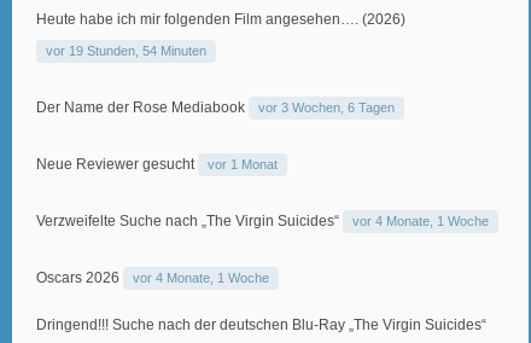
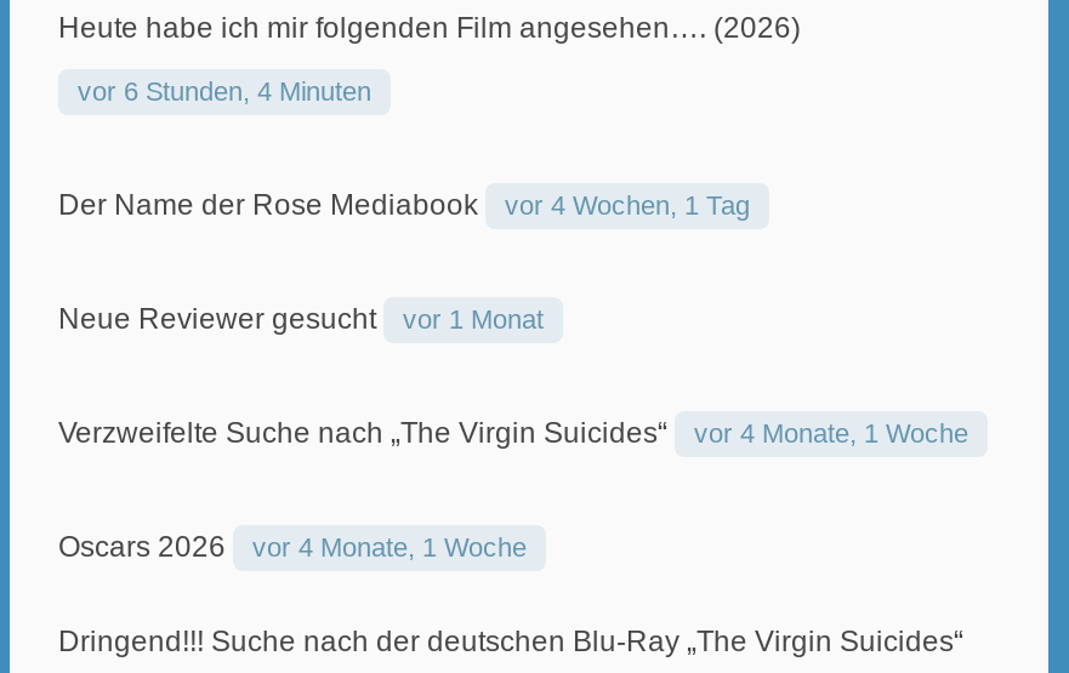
[46,44,206,58] vor 19 Stunden, 54 Minuten -> [78,77,371,106] vor 6 Stunden, 4 Minuten
[258,100,395,115] vor 3 Wochen, 6 Tagen -> [505,191,750,220] vor 4 Wochen, 1 Tag

